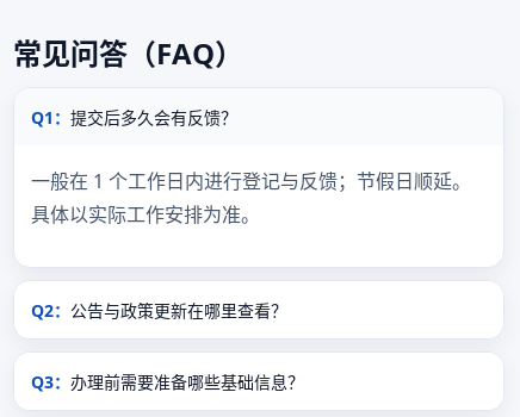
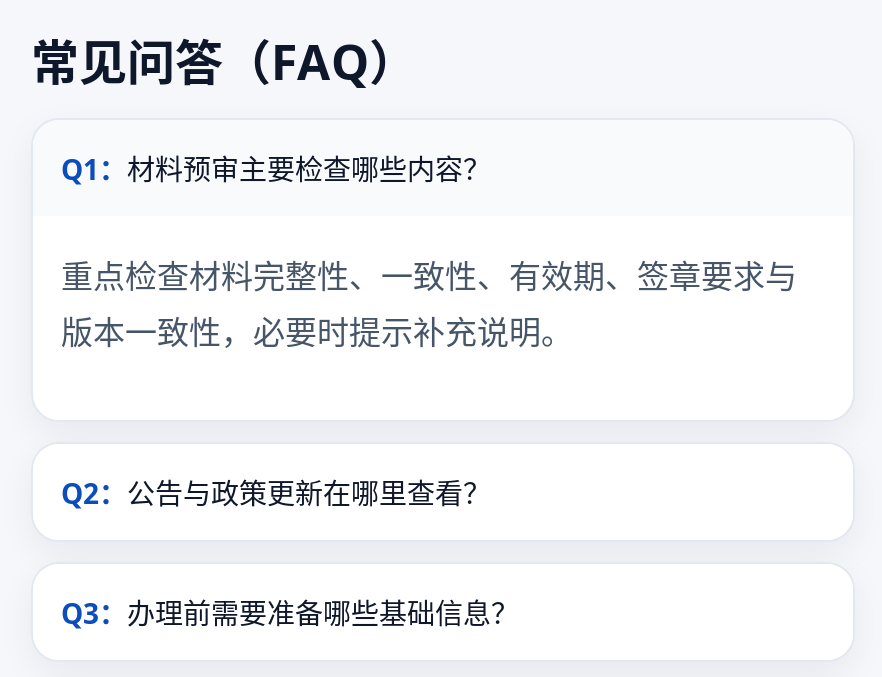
[31,106,237,129] Q1：提交后多久会有反馈？ -> [61,150,491,188] Q1：材料预审主要检查哪些内容？
[31,168,471,227] 一般在 1 个工作日内进行登记与反馈；节假日顺延。 | 具体以实际工作安排为准。 -> [61,254,797,354] 重点检查材料完整性、一致性、有效期、签章要求与 | 版本一致性，必要时提示补充说明。

